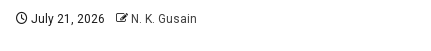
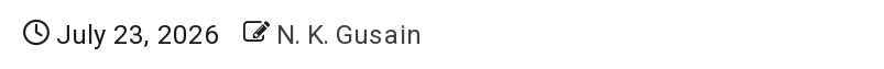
[28,12,197,26] July 21, 2026 N. K. Gusain -> [50,19,422,50] July 23, 2026 N. K. Gusain

